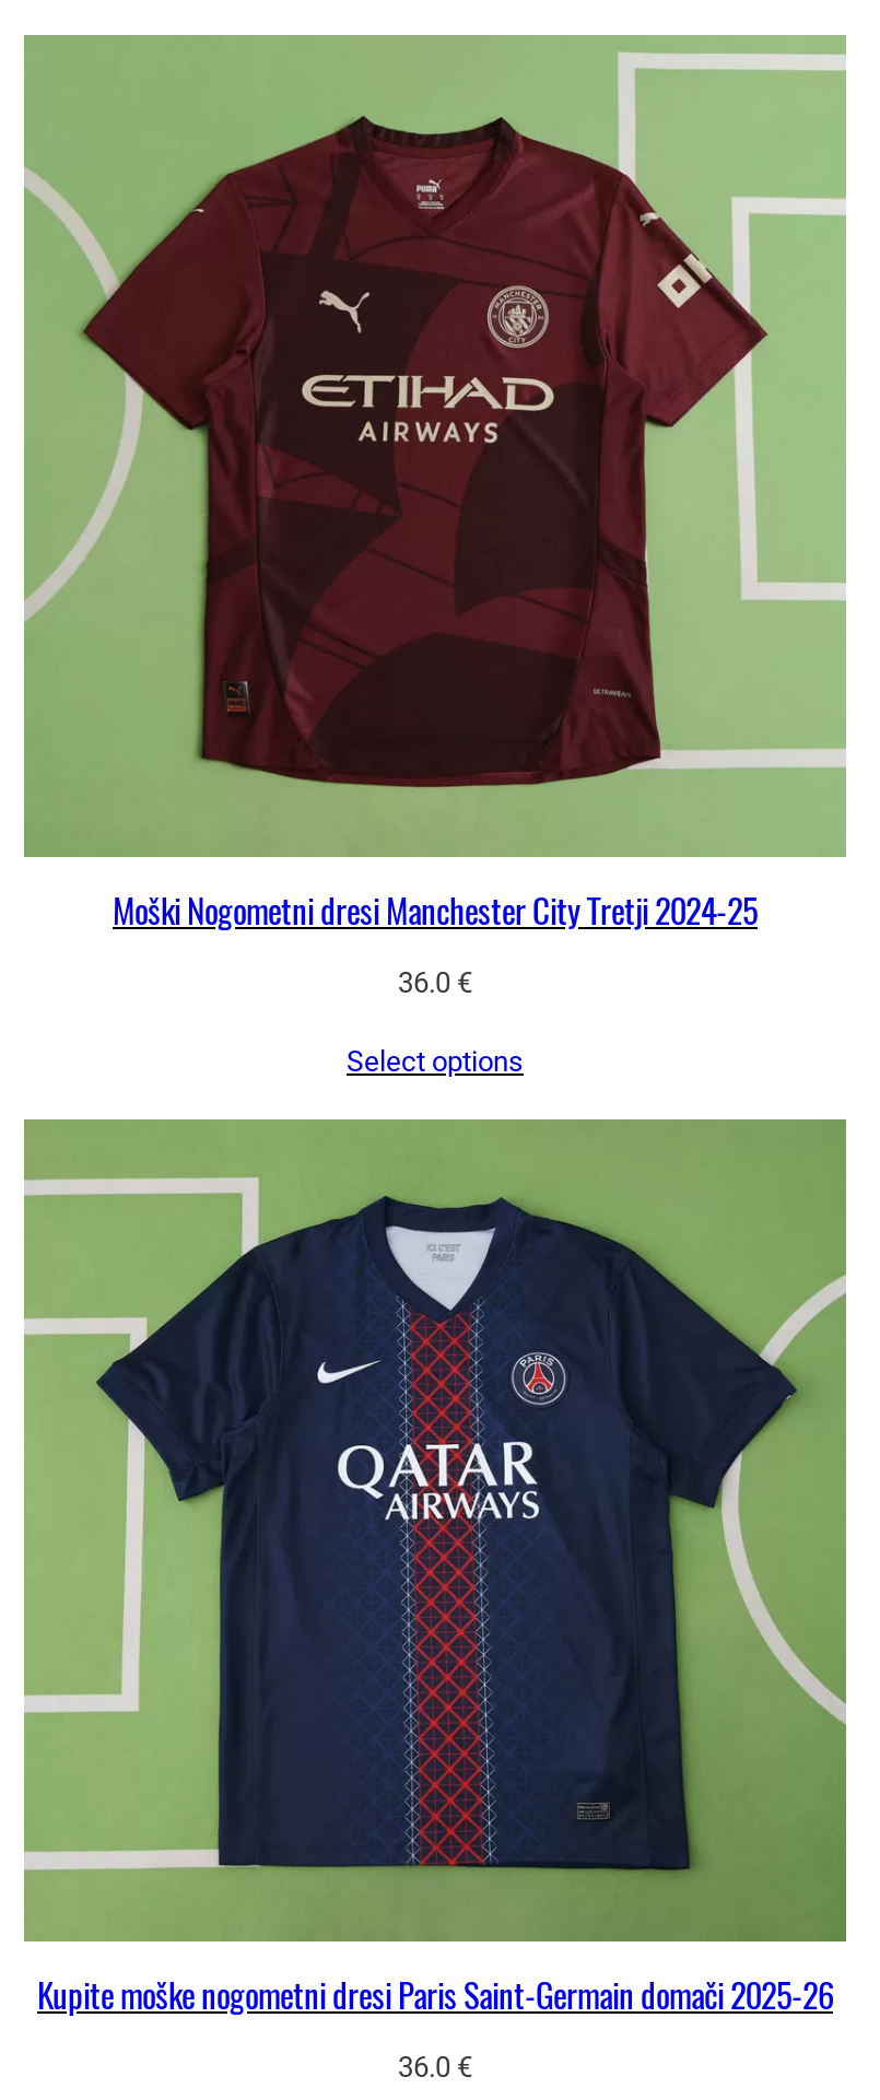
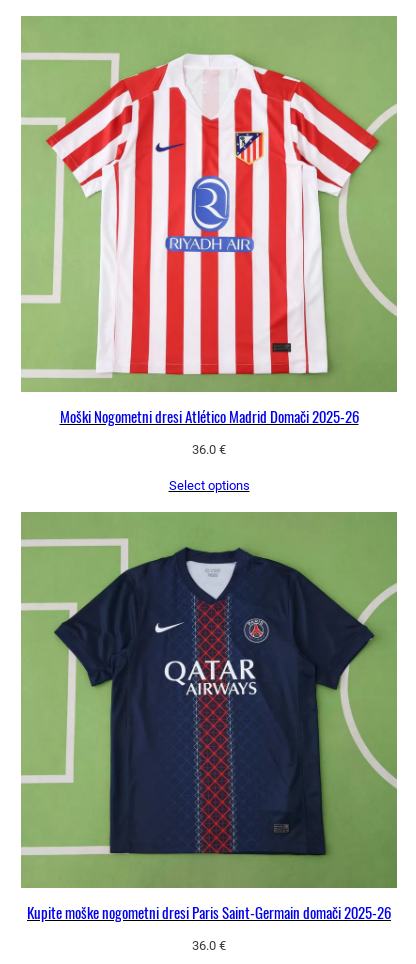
[24,50,846,933] [image] | Moški Nogometni dresi Manchester City Tretji 2024-25 -> [21,18,397,427] [image] | Moški Nogometni dresi Atlético Madrid Domači 2025-26

